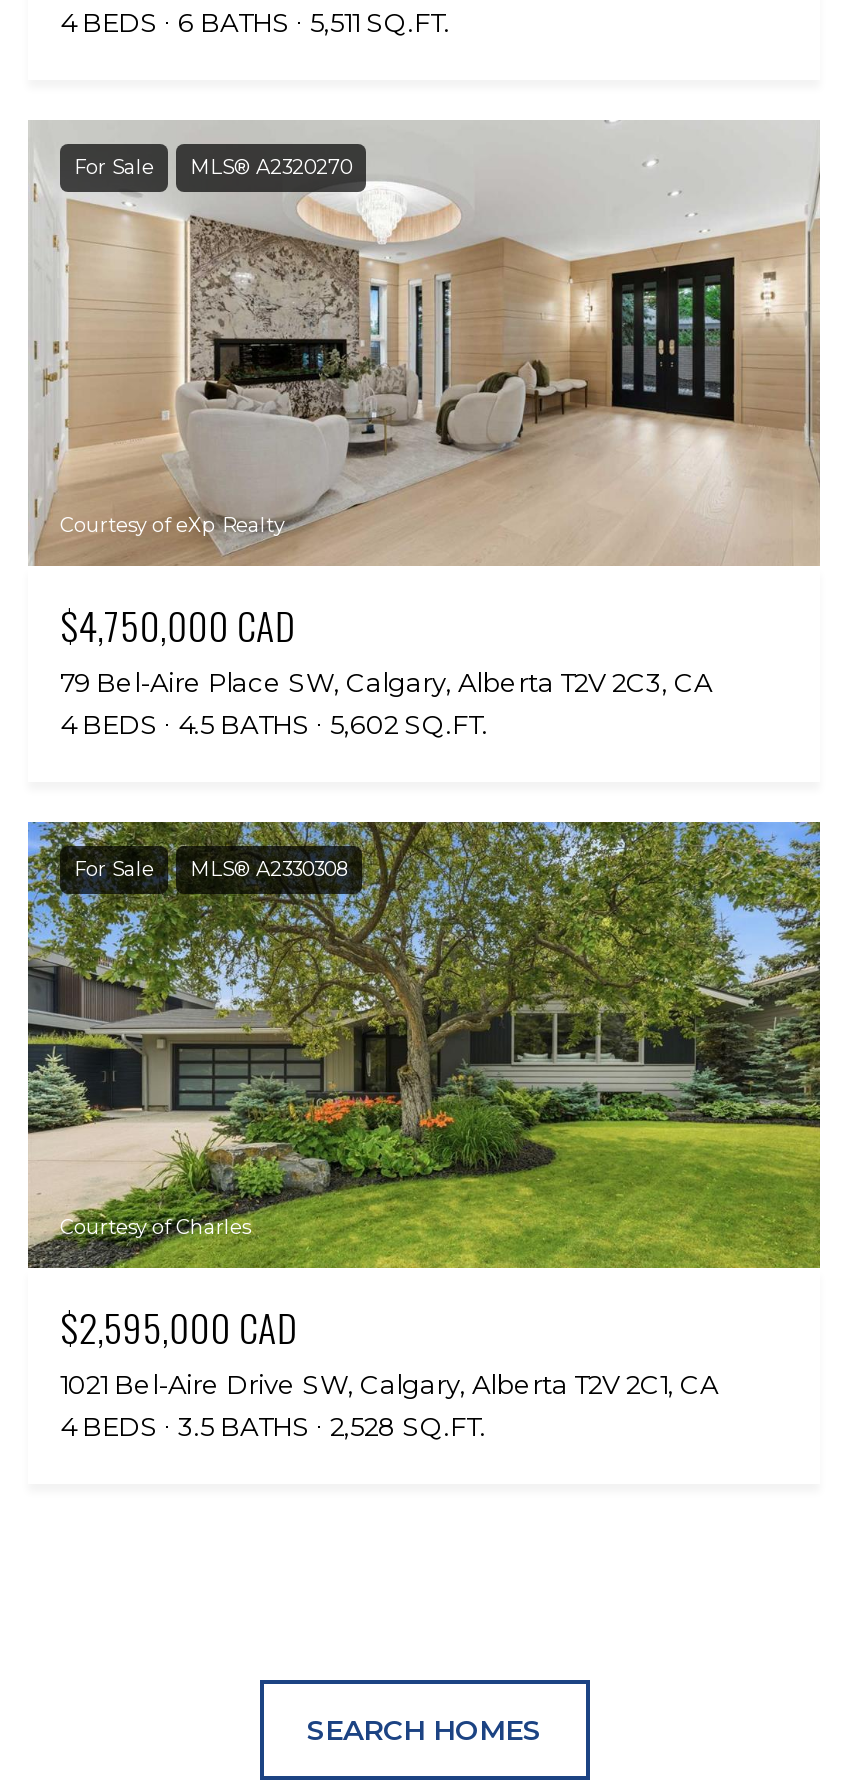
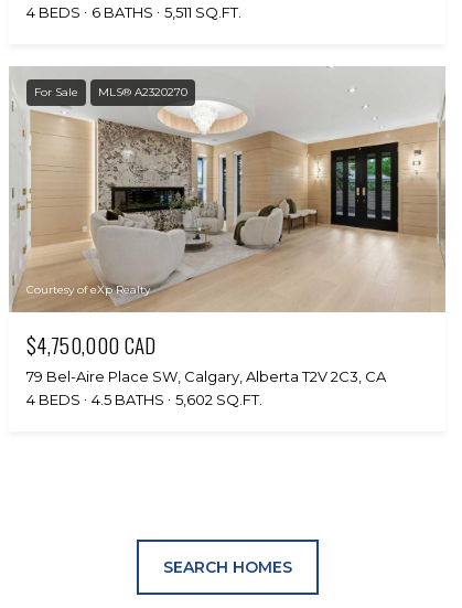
[26,820,822,1270] [image] | For Sale | MLS® A2330308 -> none
[60,1214,718,1442] Courtesy of Charles | $2,595,000 CAD | 1021 Bel-Aire Drive SW, Calgary, Alberta T2V 2C1, CA | 4 BEDS | 3.5 BATHS | 2,528 SQ.FT. -> none

